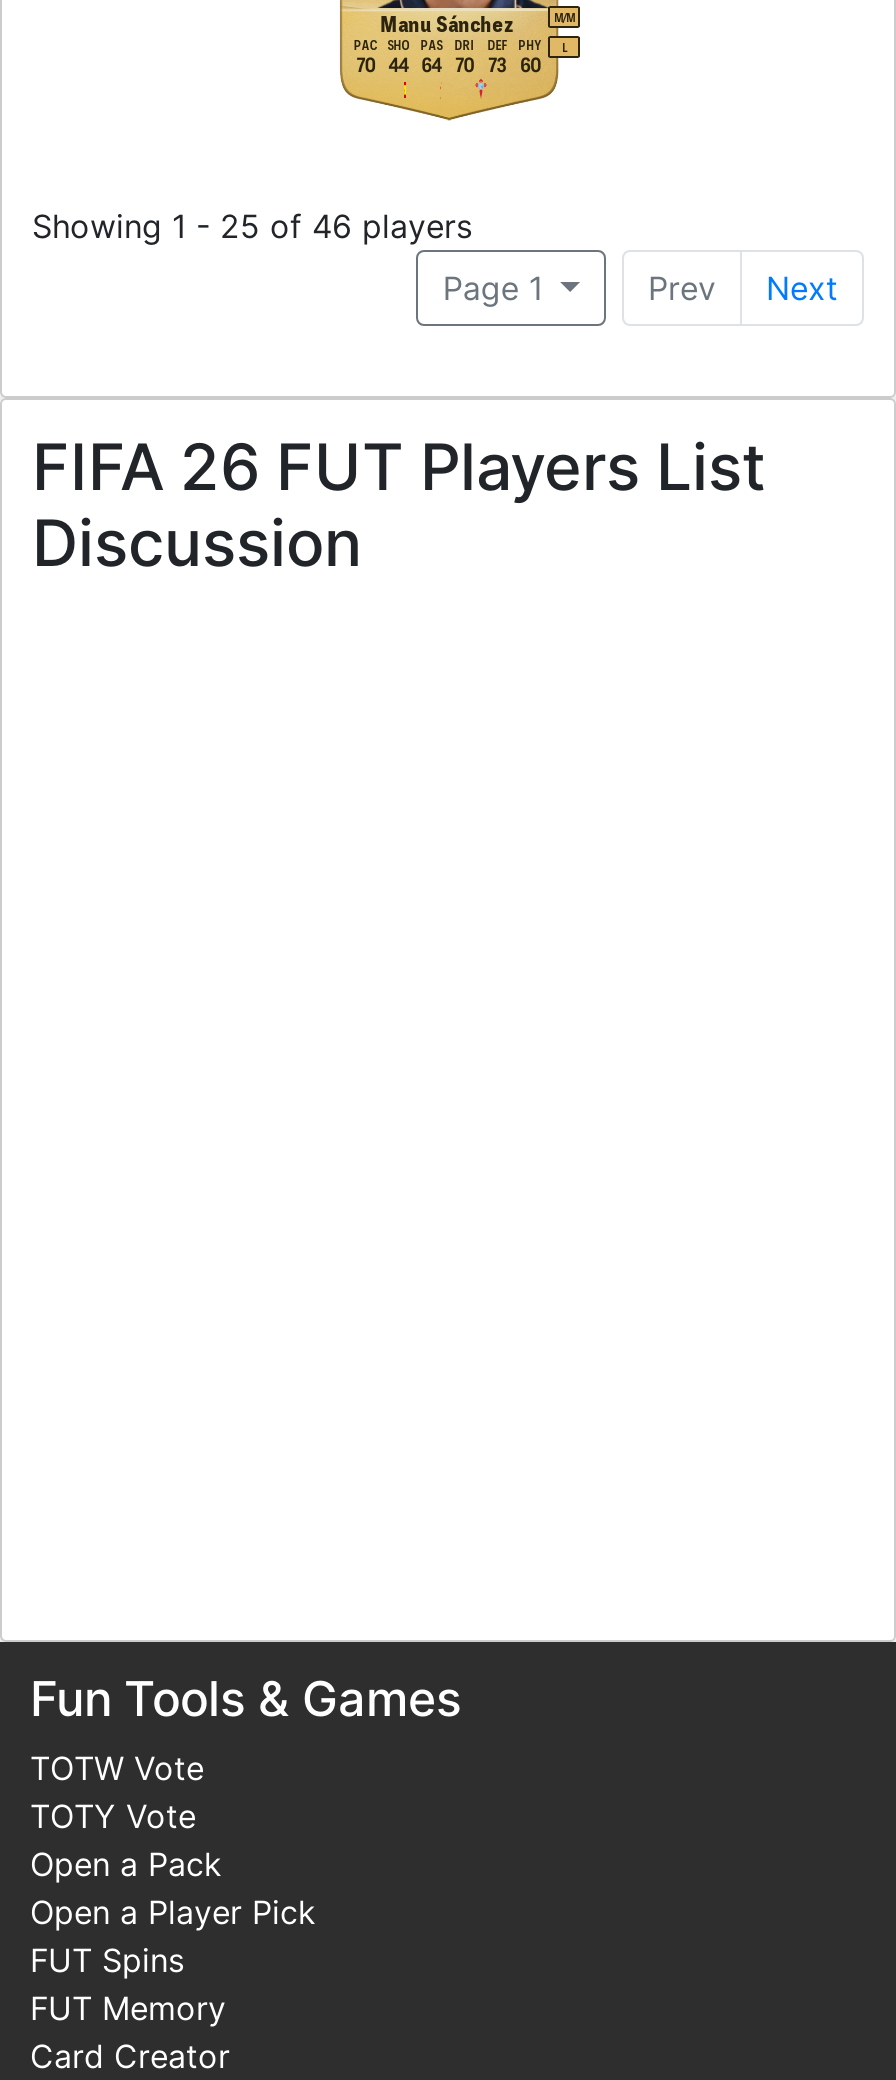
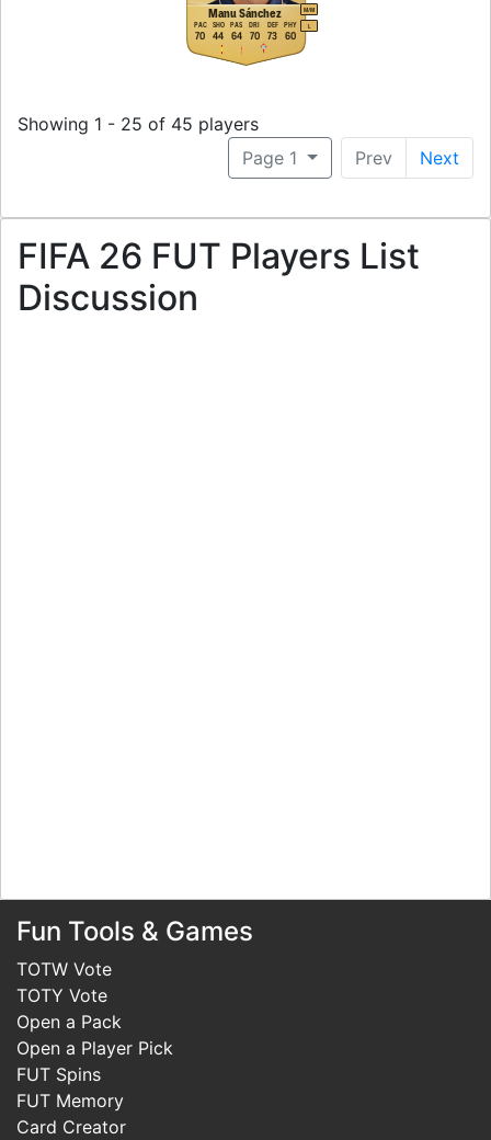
[32,206,472,246] Showing 1 - 25 of 46 players -> [18,113,259,135] Showing 1 - 25 of 45 players

